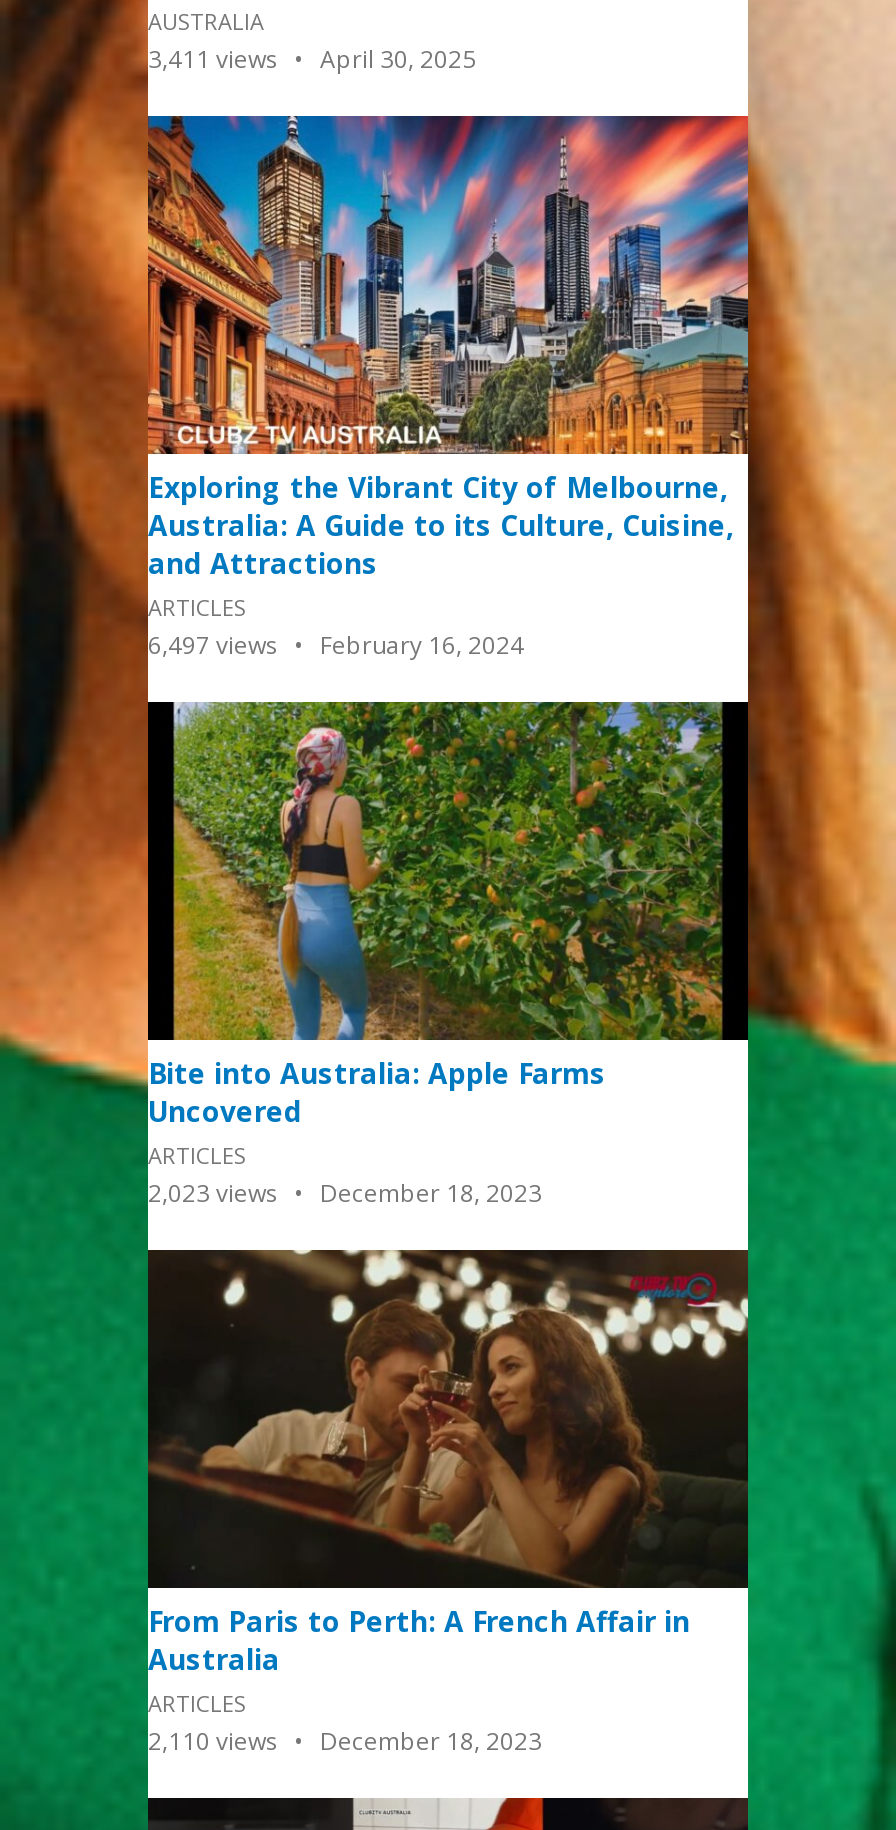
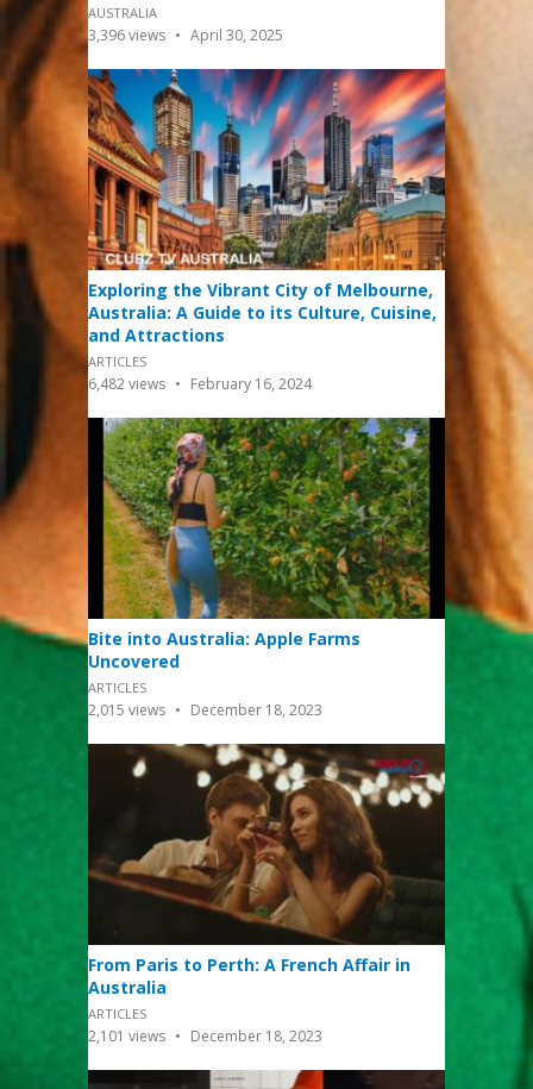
[148,43,476,77] 3,411 views April 30, 2025 -> [88,25,283,46] 3,396 views April 30, 2025
[148,628,524,662] 6,497 views February 16, 2024 -> [88,374,312,394] 6,482 views February 16, 2024
[148,1176,542,1210] 2,023 views December 18, 2023 -> [88,700,322,720] 2,015 views December 18, 2023
[148,1723,542,1757] 2,110 views December 18, 2023 -> [88,1025,322,1046] 2,101 views December 18, 2023

